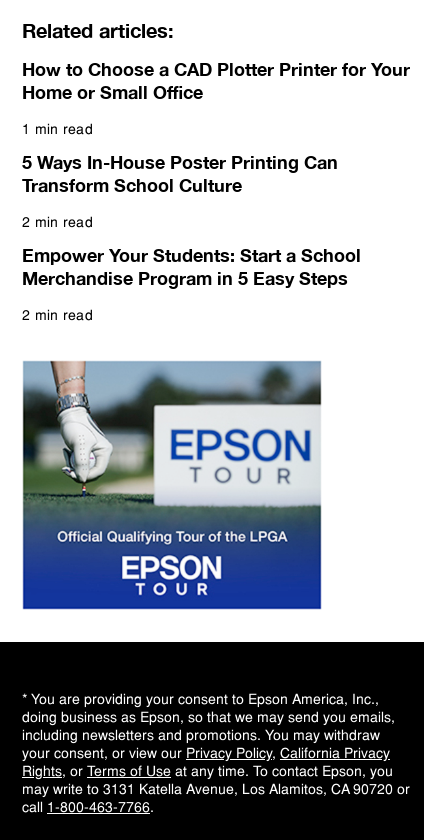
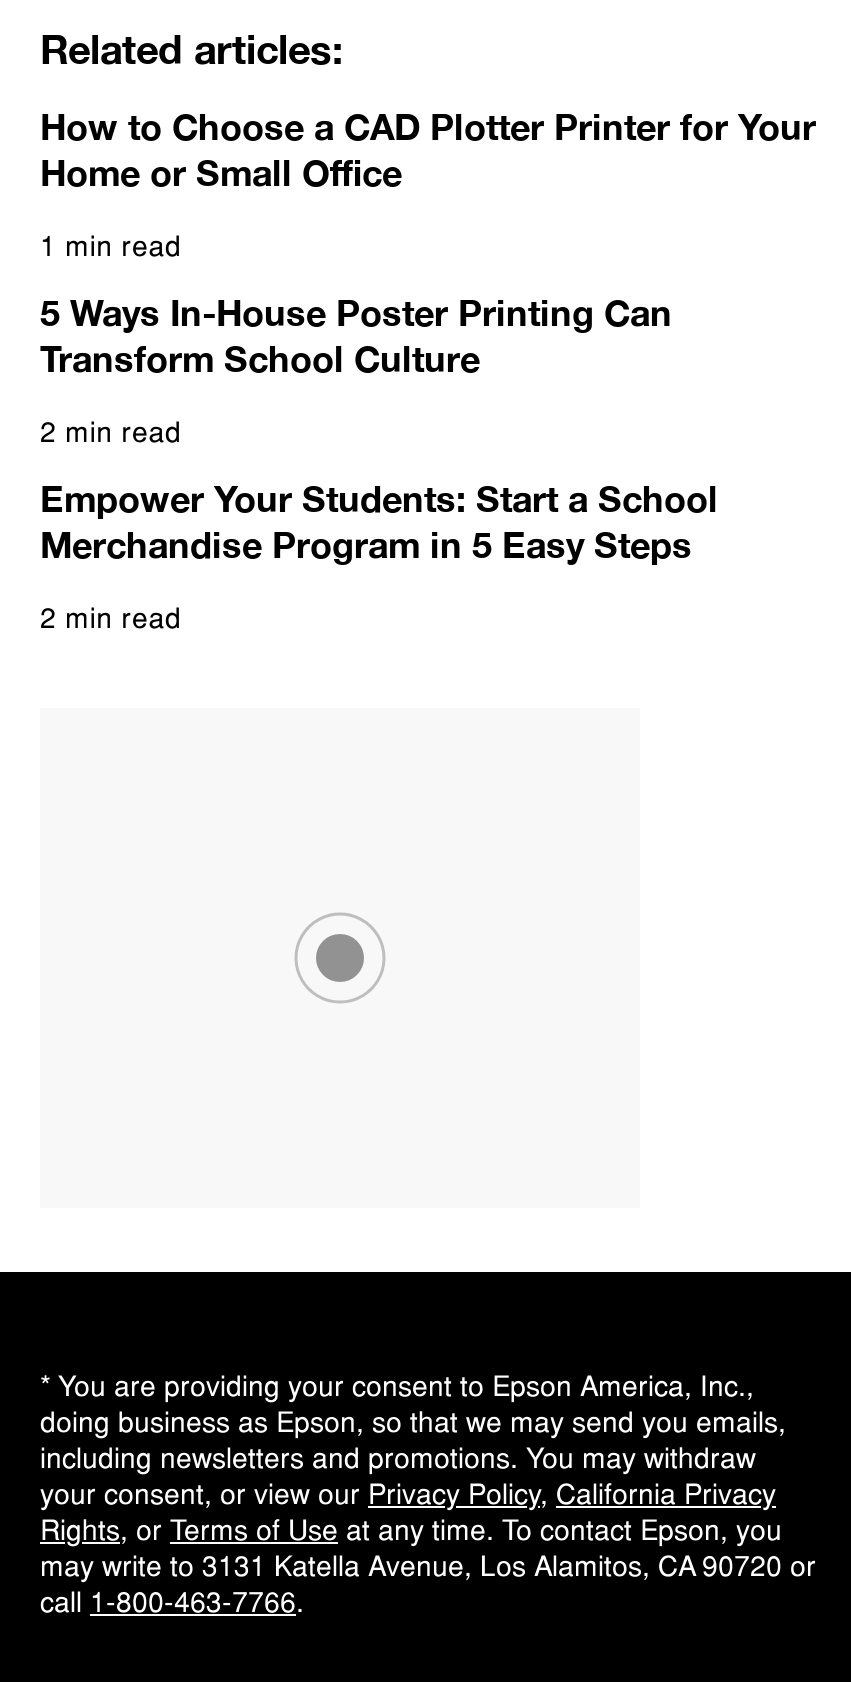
[22,360,322,610] [image] -> none

